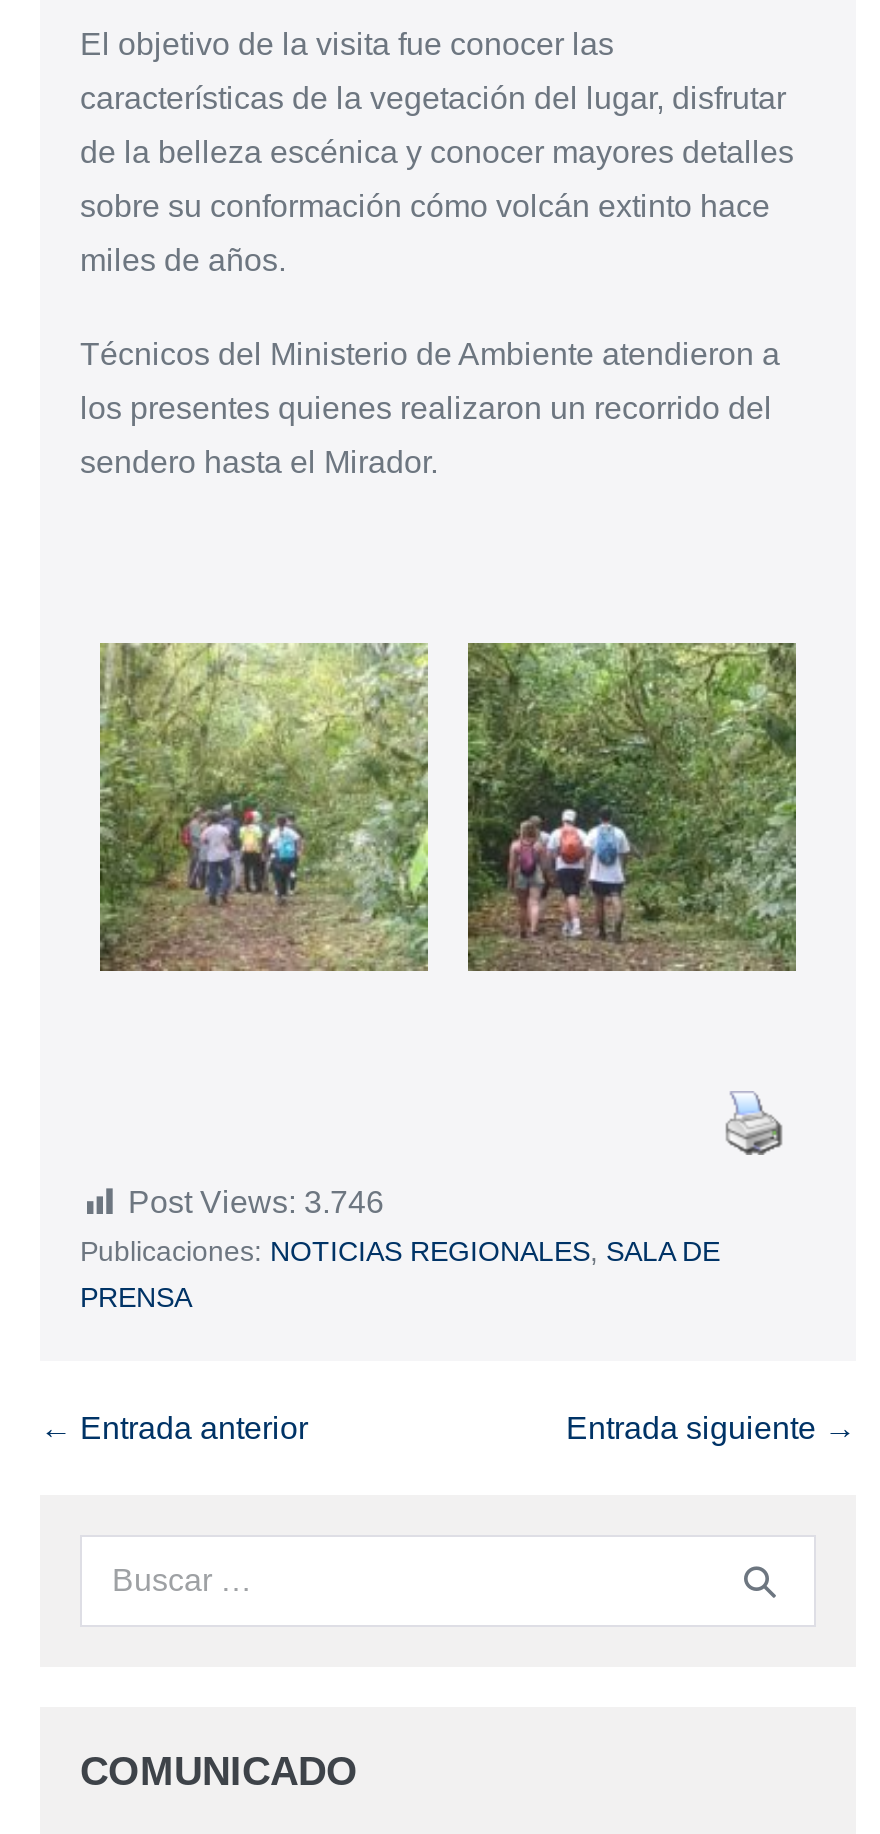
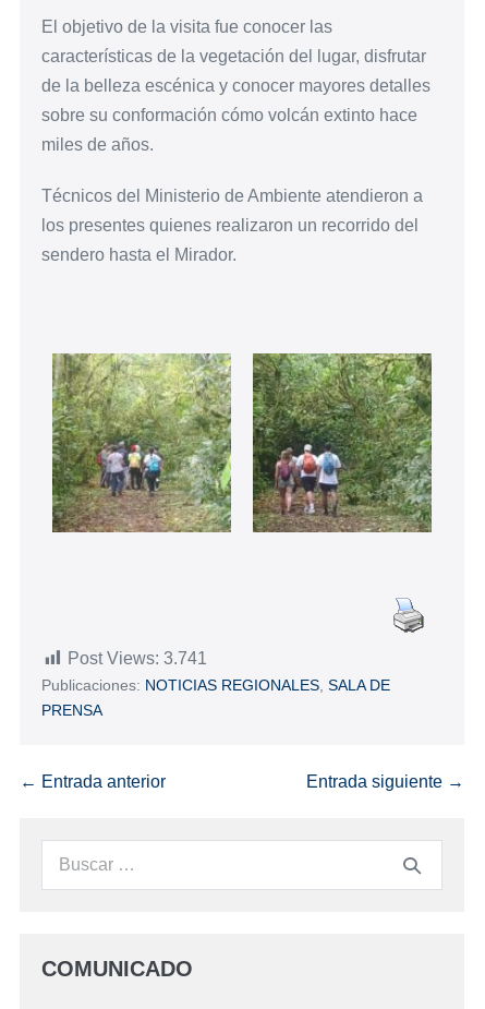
[128,1185,384,1219] Post Views: 3.746 -> [68,649,207,667] Post Views: 3.741

